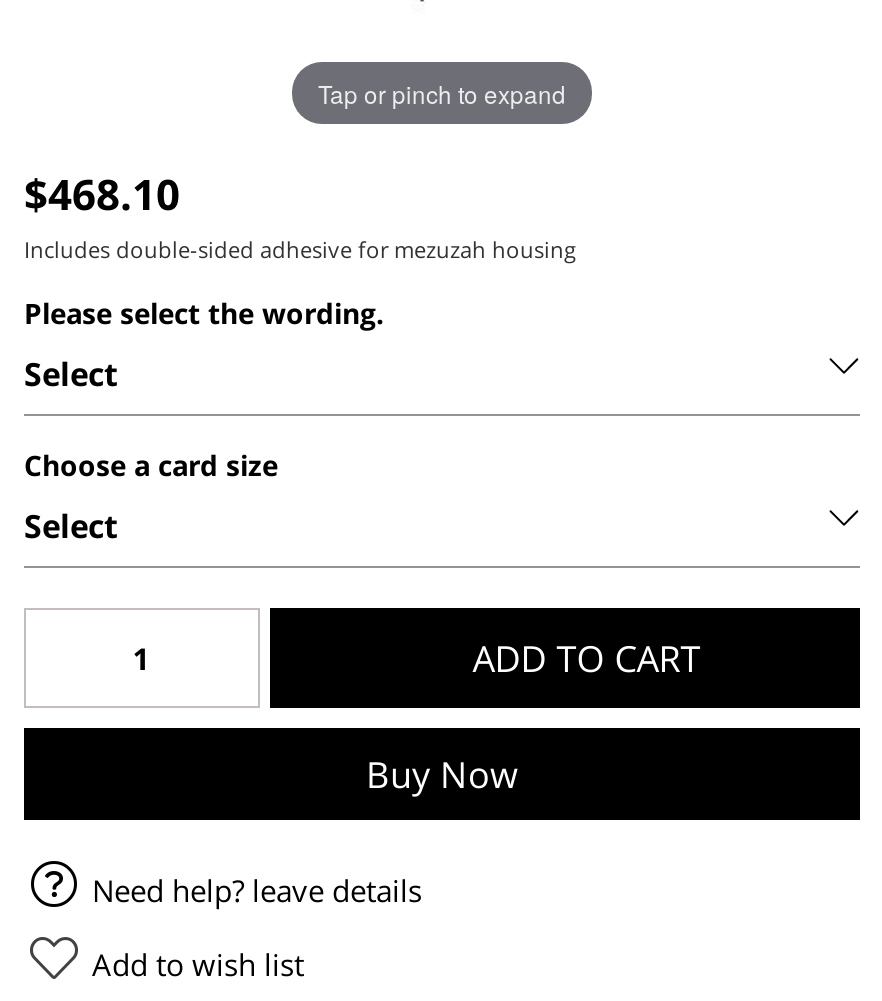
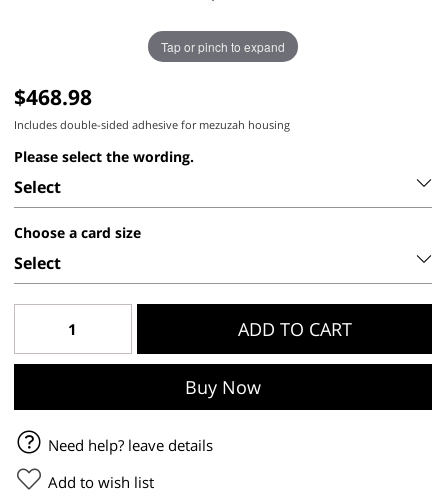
[24,166,180,222] $468.10 -> [14,83,92,111] $468.98

